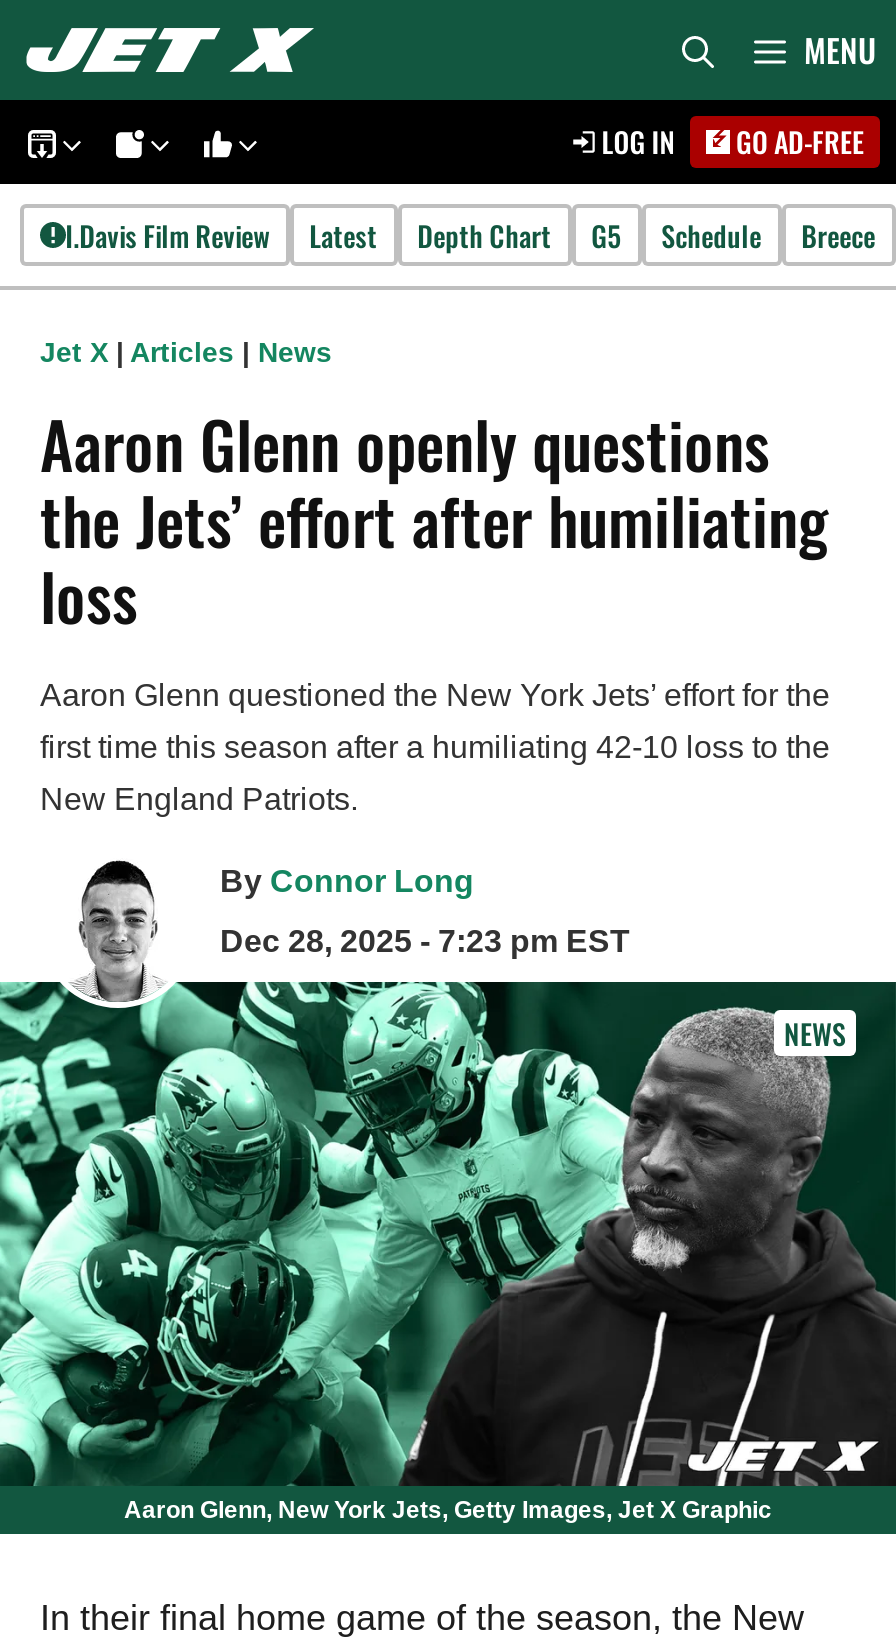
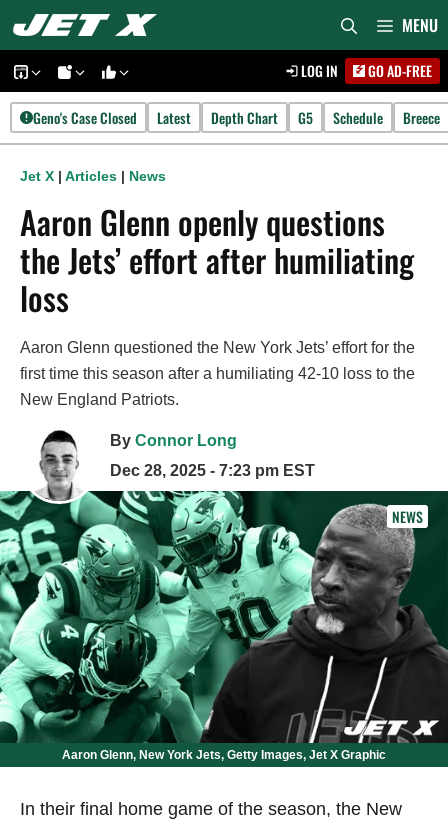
[65,214,269,256] I.Davis Film Review -> [33,107,137,128] Geno's Case Closed

